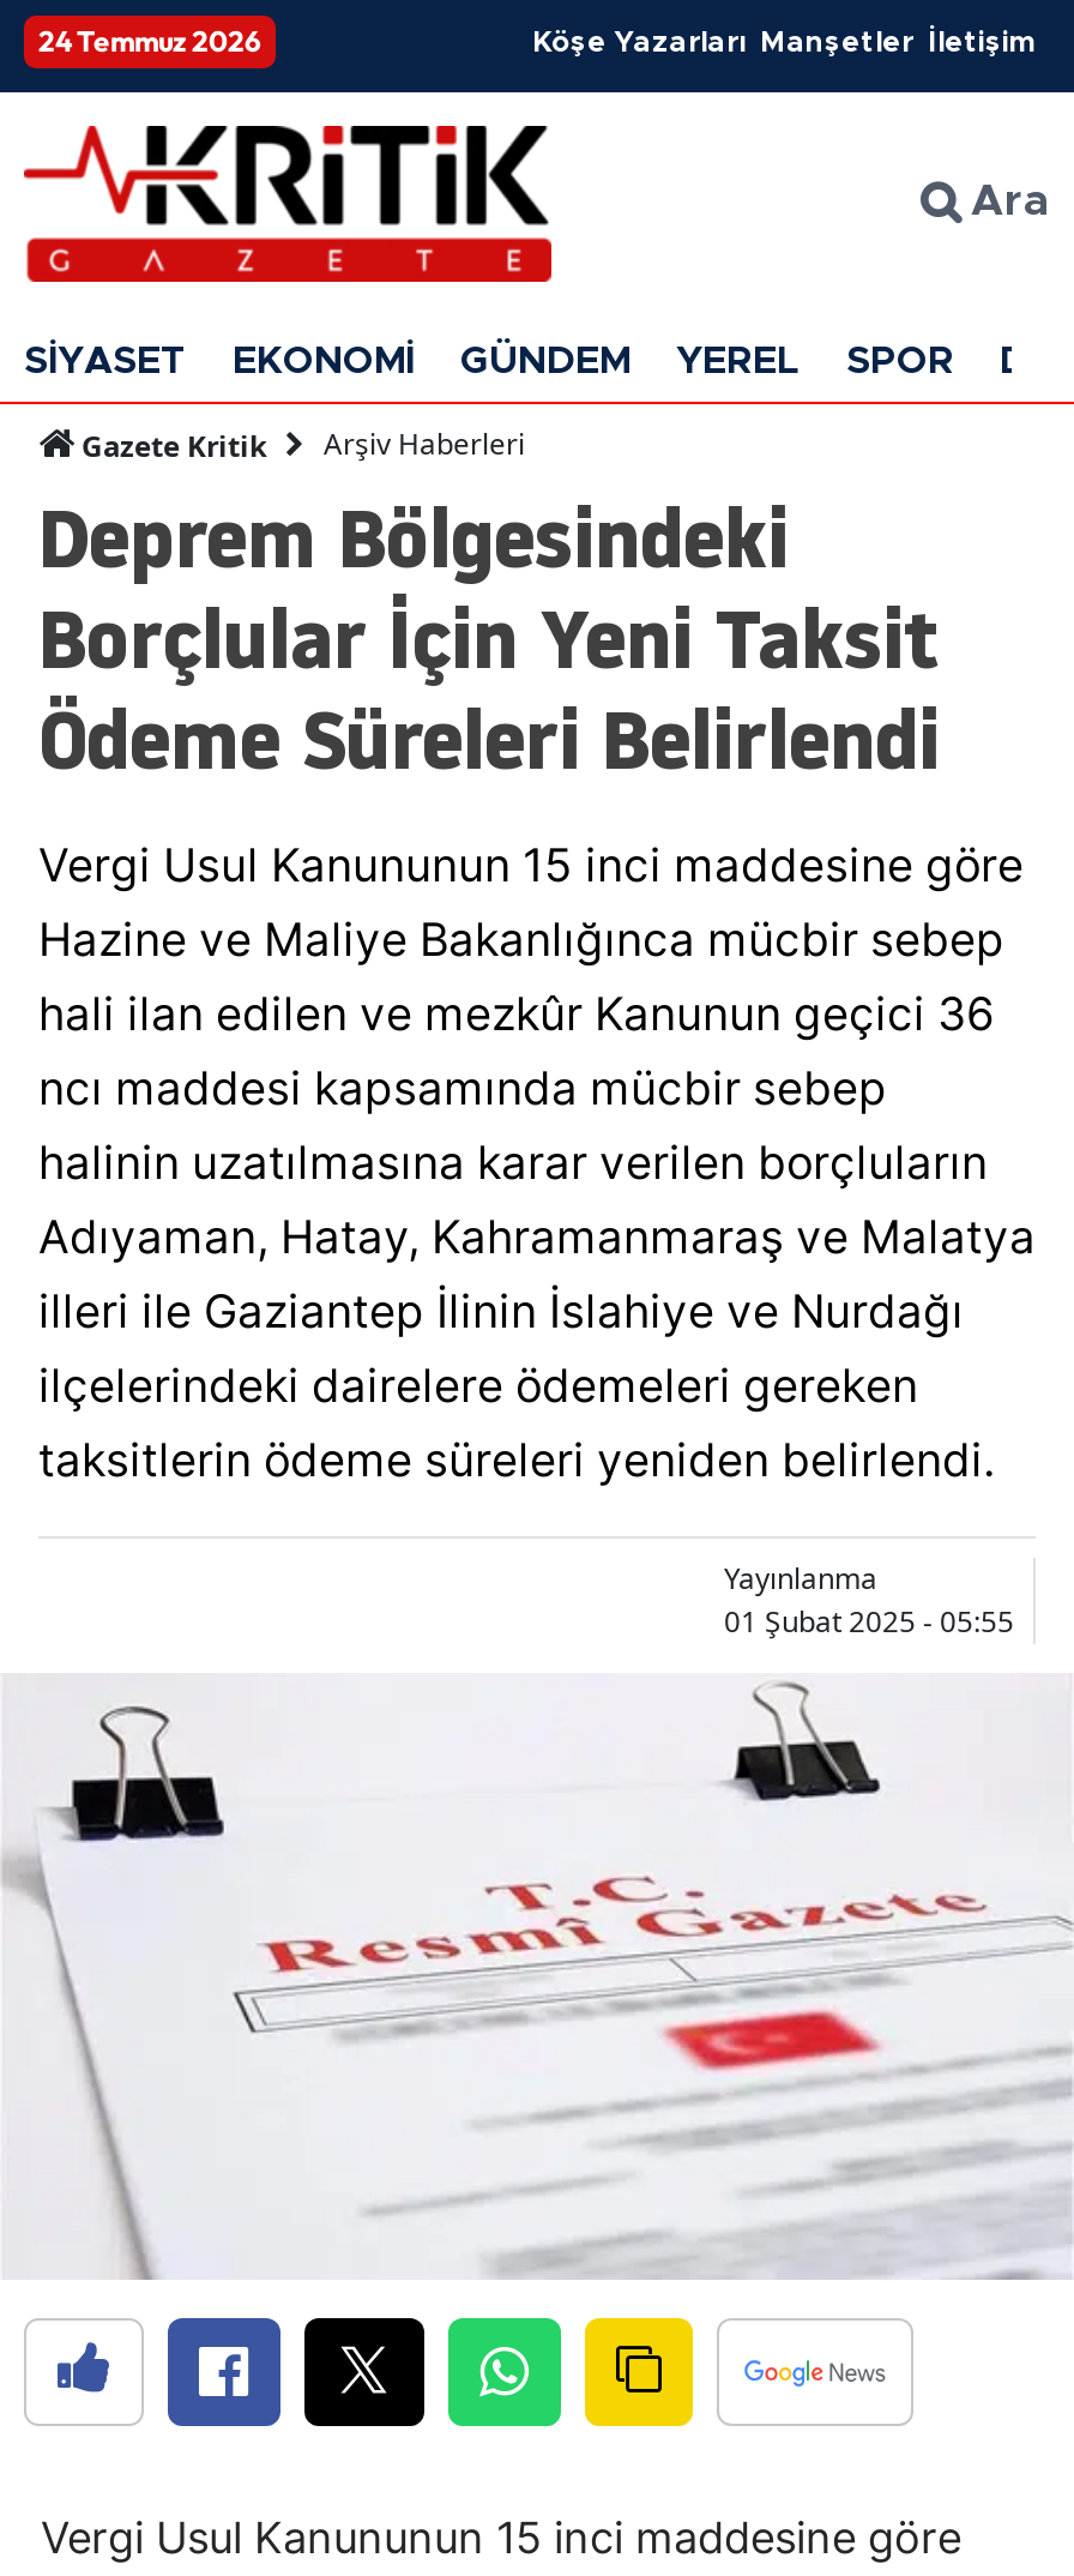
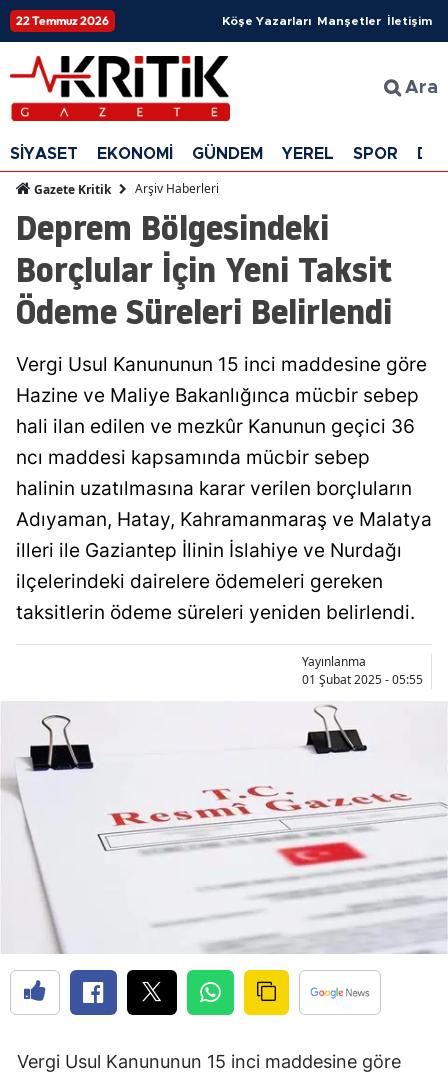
[38,23,261,59] 24 Temmuz 2026 -> [16,13,109,28] 22 Temmuz 2026

